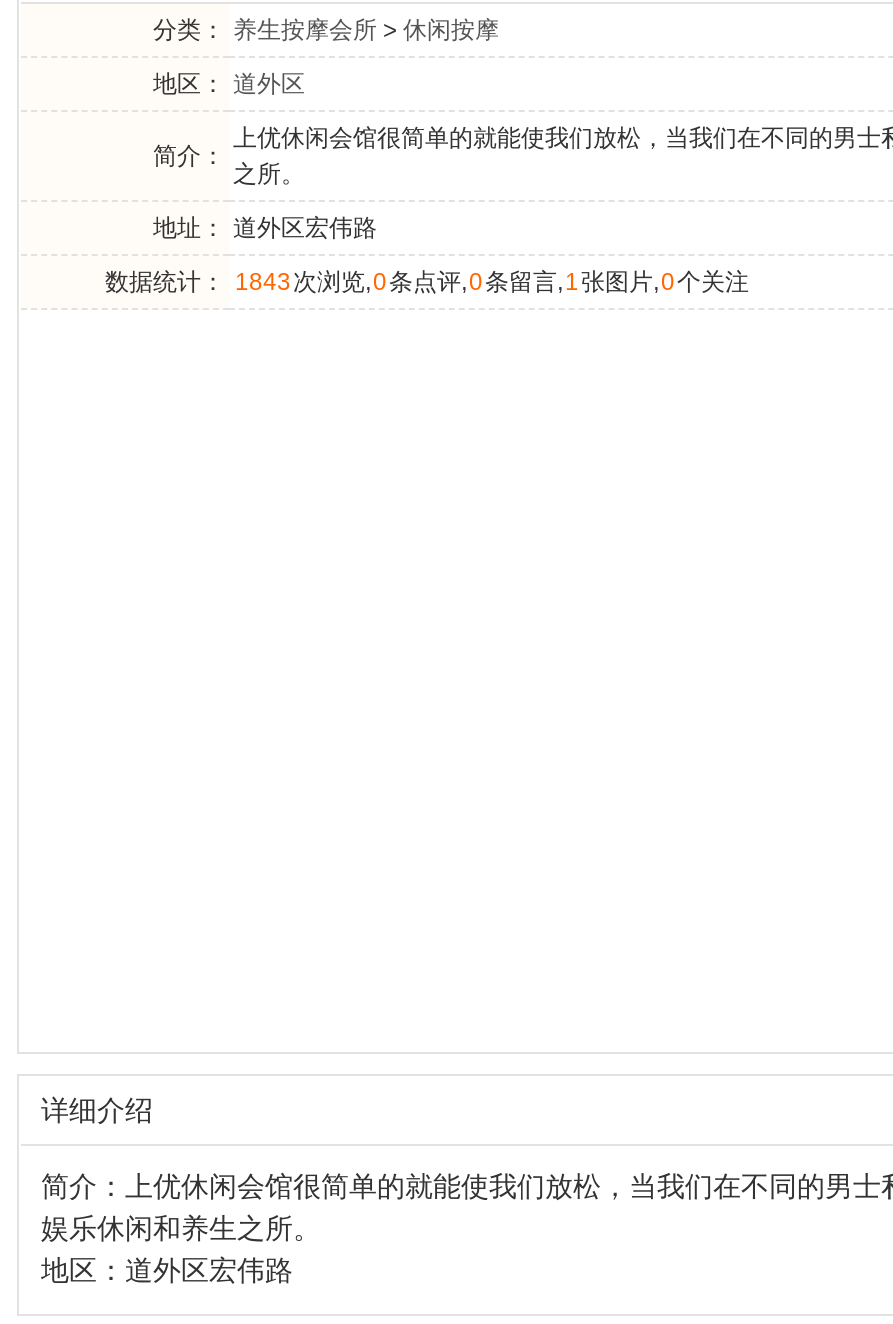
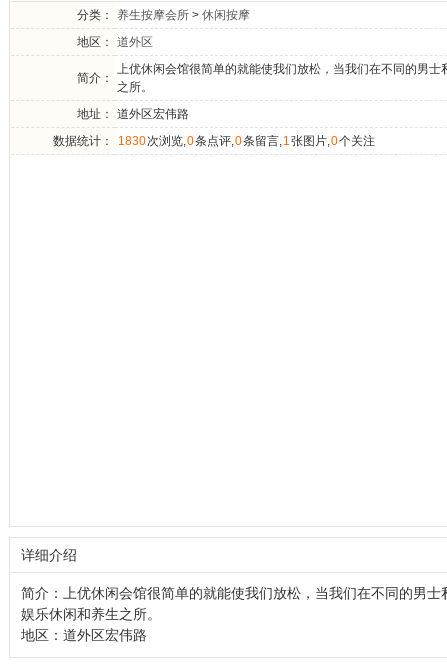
[105,268,749,296] 数据统计： 1843次浏览,0条点评,0条留言, 1张图片,0个关注 -> [53,134,375,148] 数据统计： 1830次浏览,0条点评,0条留言, 1张图片,0个关注

